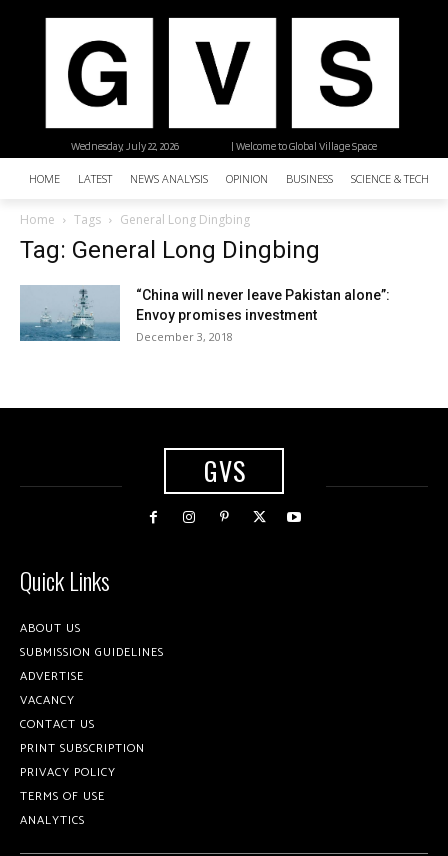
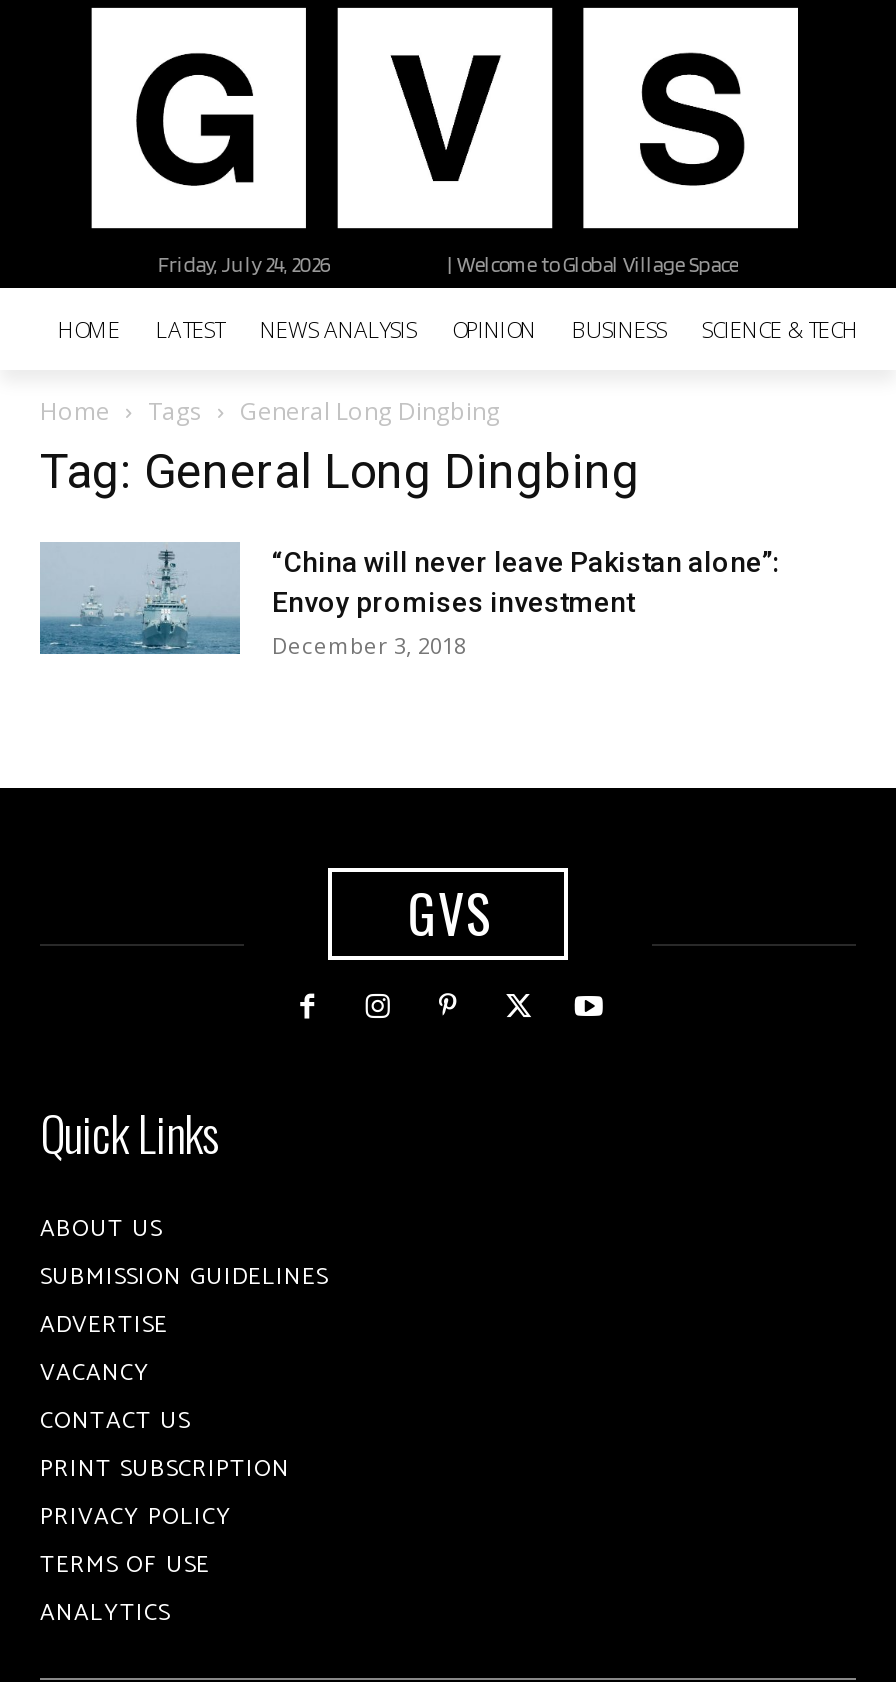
[71,139,179,153] Wednesday, July 22, 2026 -> [157,250,329,278] Friday, July 24, 2026

